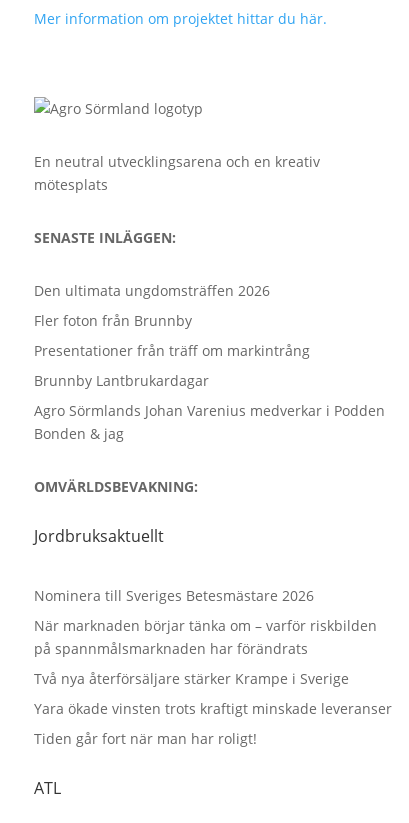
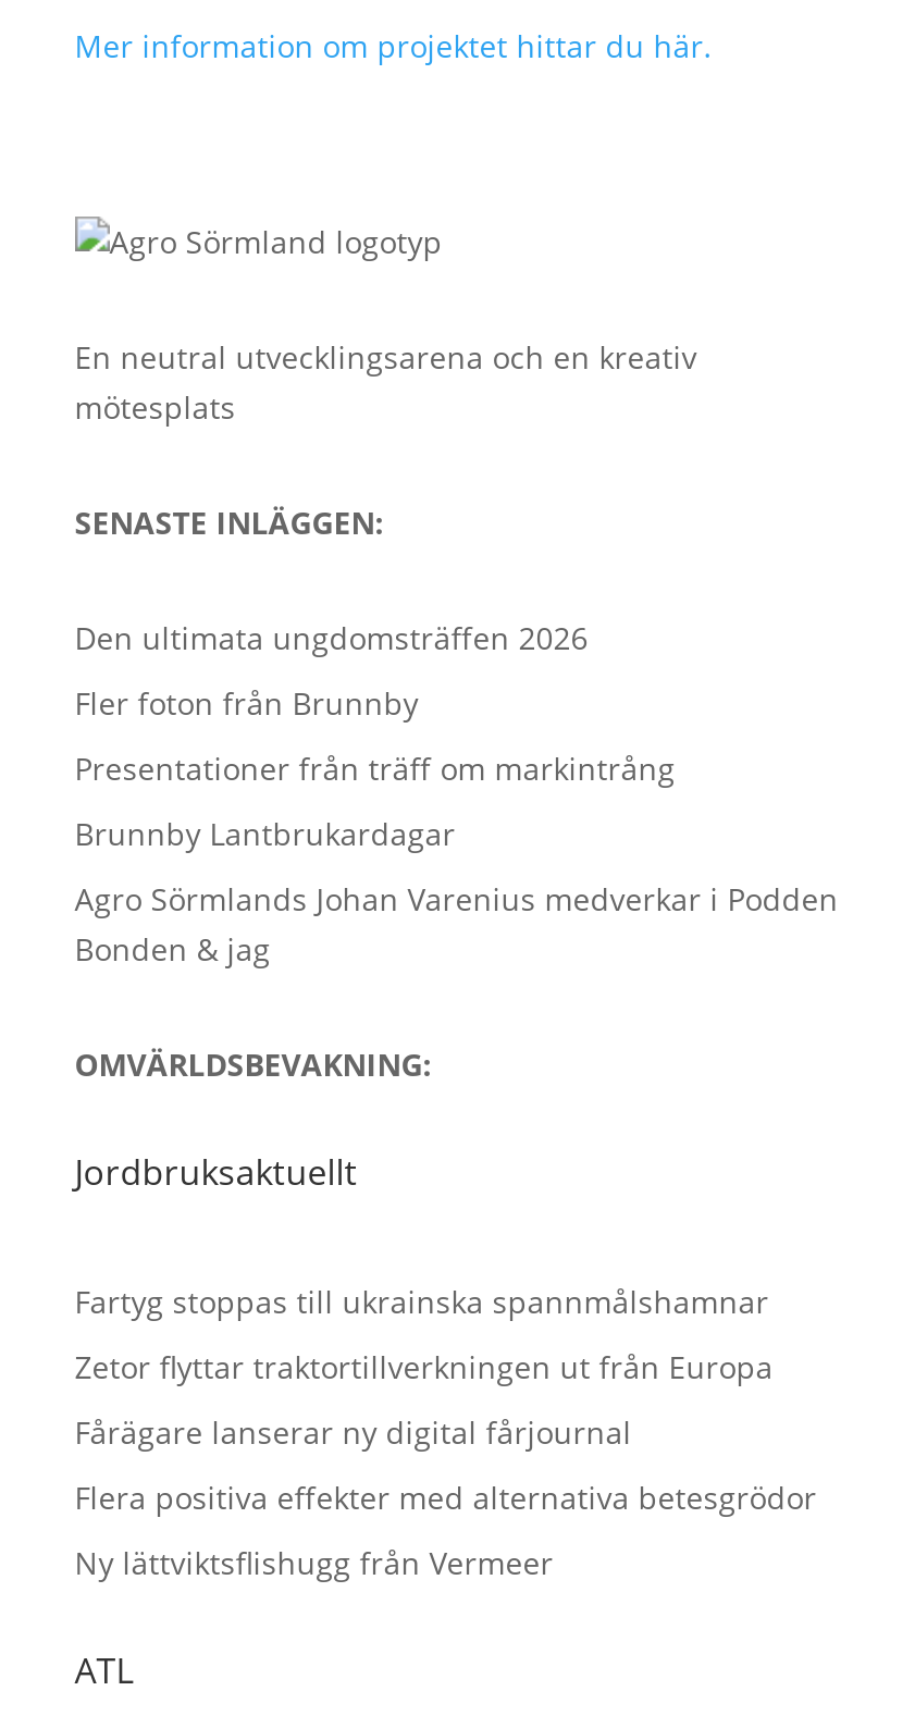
[34,586,314,605] Nominera till Sveriges Betesmästare 2026 -> [75,1281,769,1322] Fartyg stoppas till ukrainska spannmålshamnar
[34,616,377,658] När marknaden börjar tänka om – varför riskbilden | på spannmålsmarknaden har förändrats -> [75,1346,773,1387] Zetor flyttar traktortillverkningen ut från Europa
[34,669,349,688] Två nya återförsäljare stärker Krampe i Sverige -> [75,1411,632,1453] Fårägare lanserar ny digital fårjournal
[34,699,392,718] Yara ökade vinsten trots kraftigt minskade leveranser -> [75,1477,817,1518] Flera positiva effekter med alternativa betesgrödor
[34,729,257,748] Tiden går fort när man har roligt! -> [75,1542,553,1583] Ny lättviktsflishugg från Vermeer

